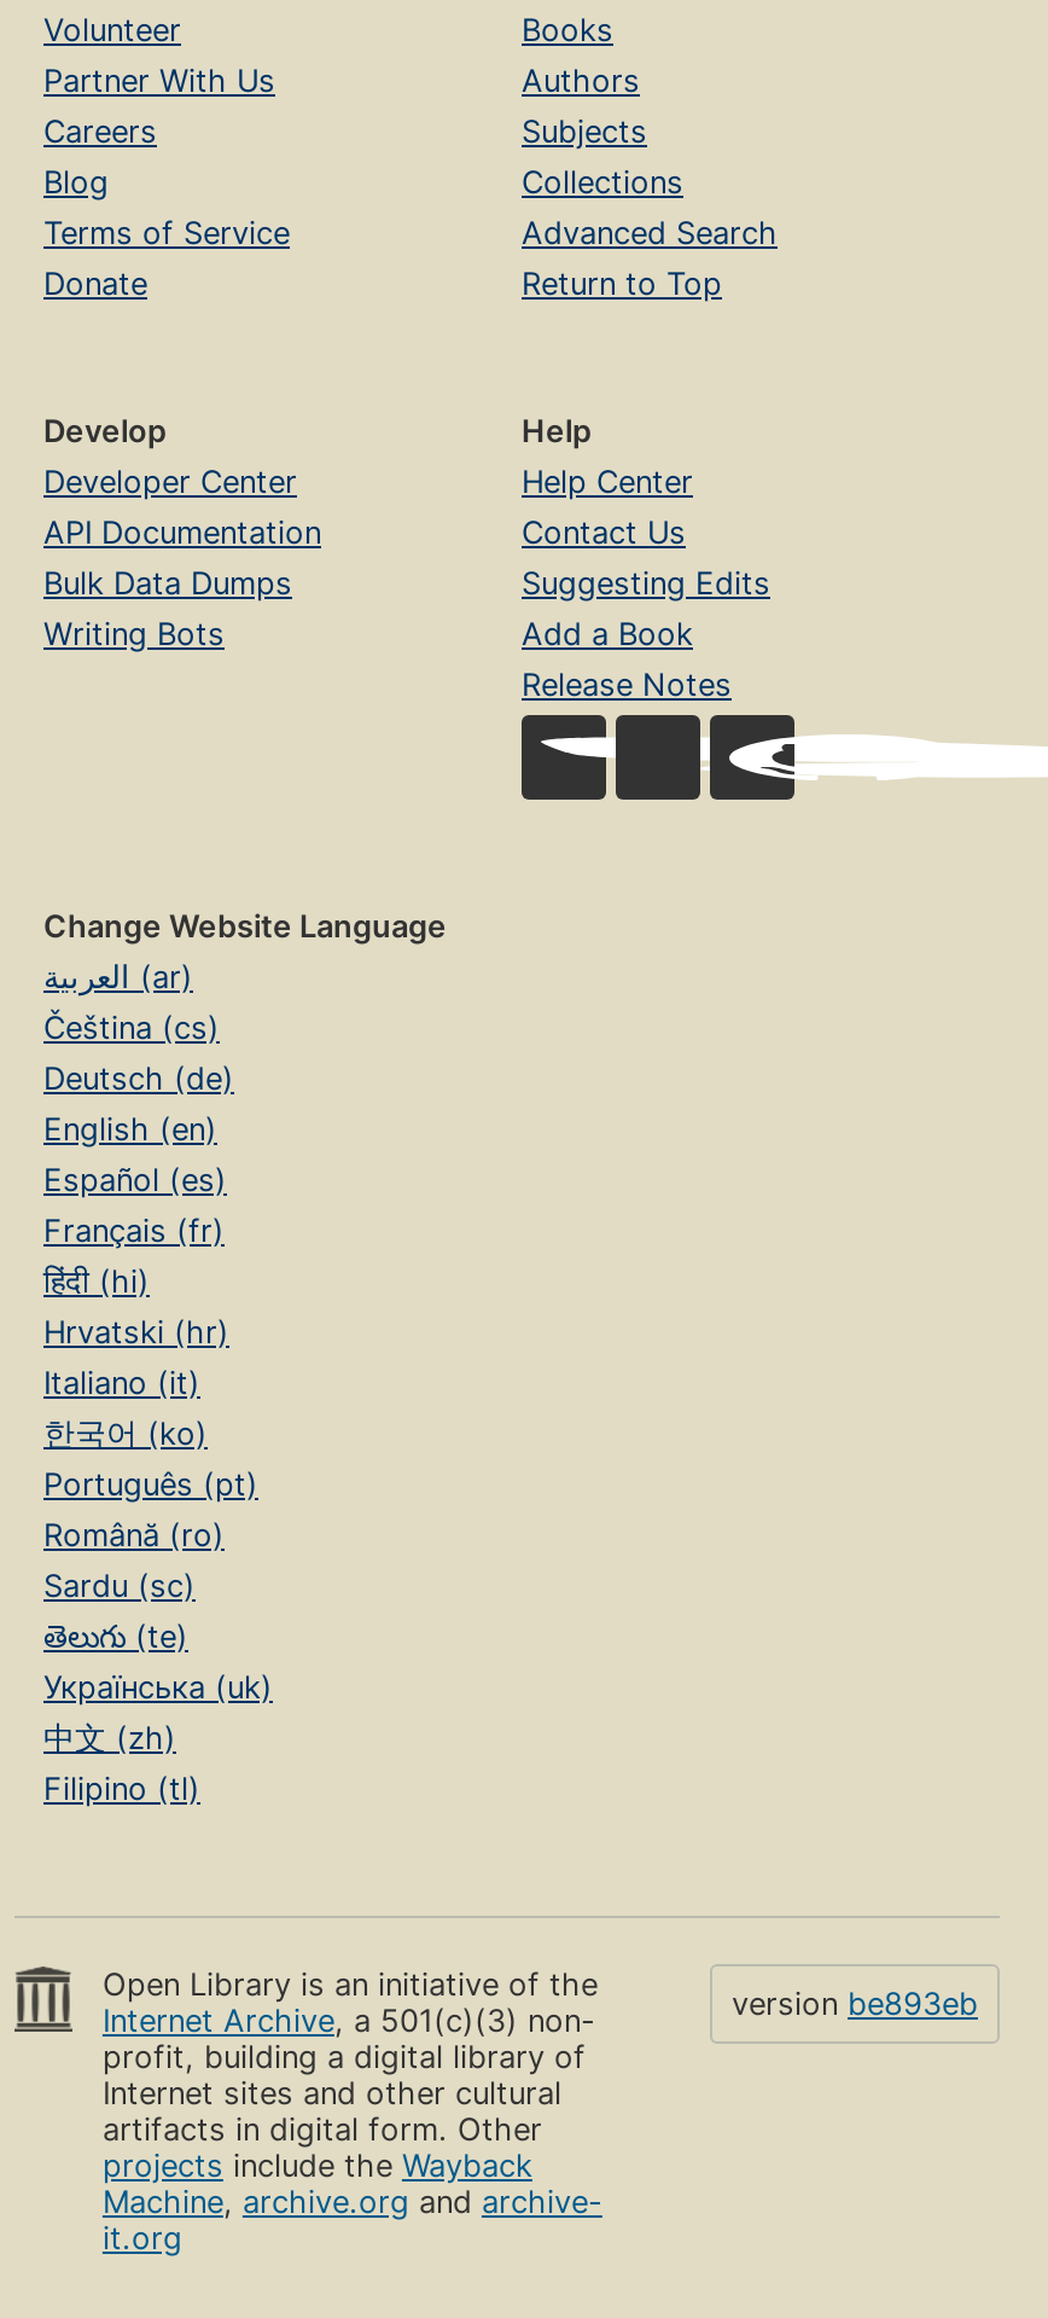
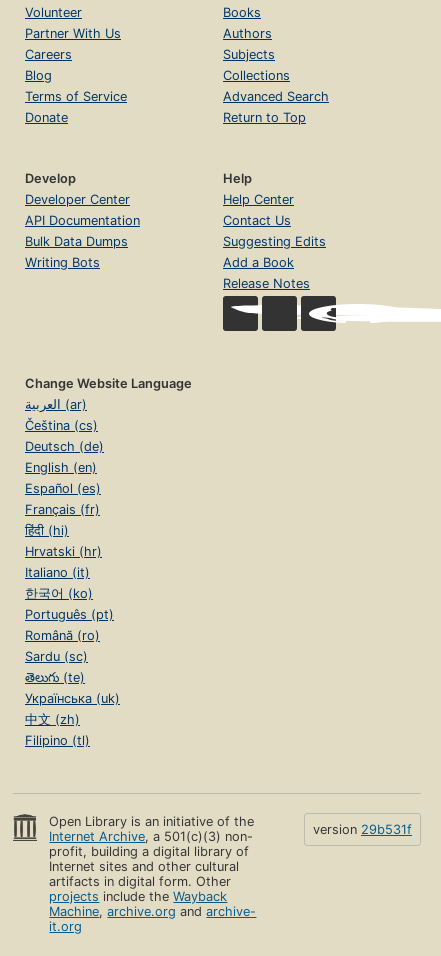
[732,1985,978,2021] version be893eb -> [313,821,412,836] version 29b531f

